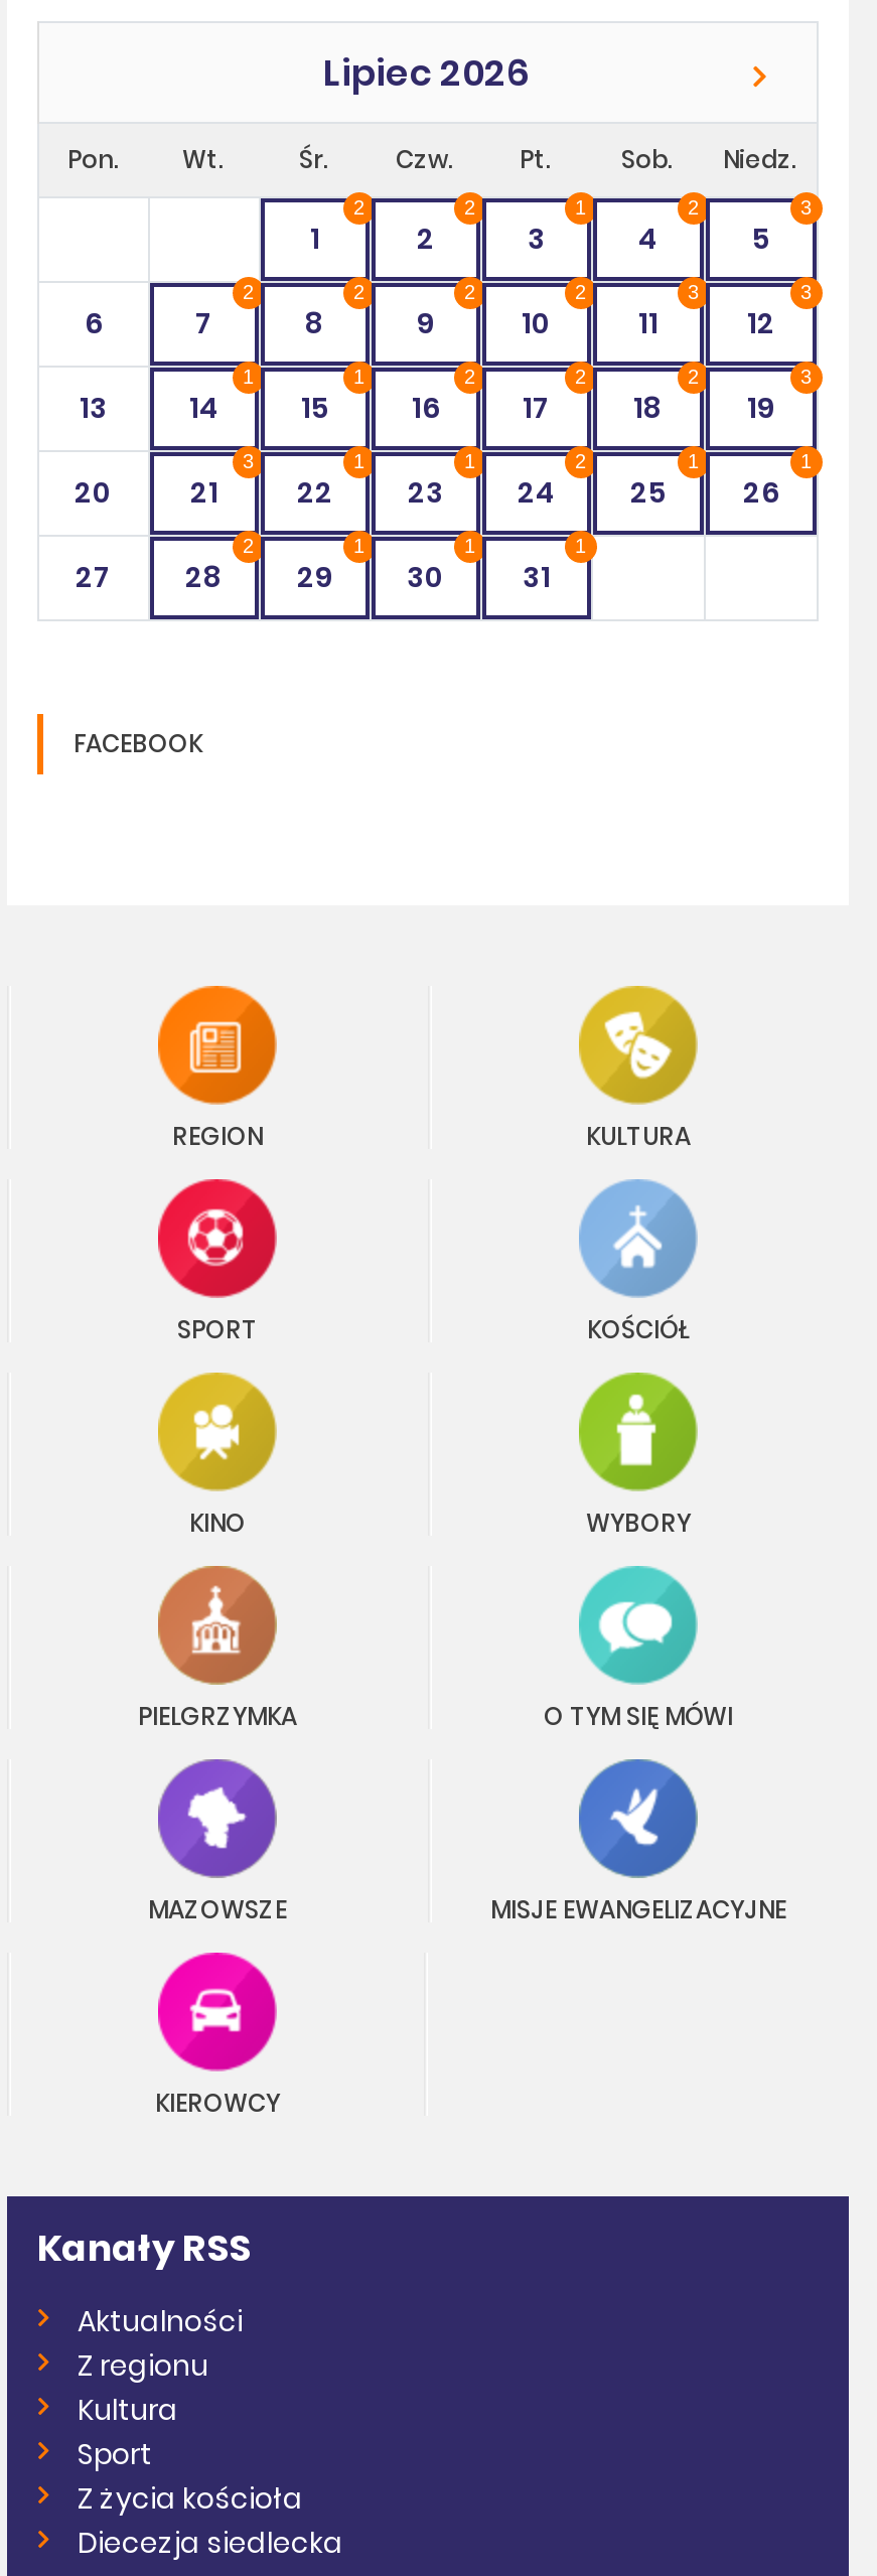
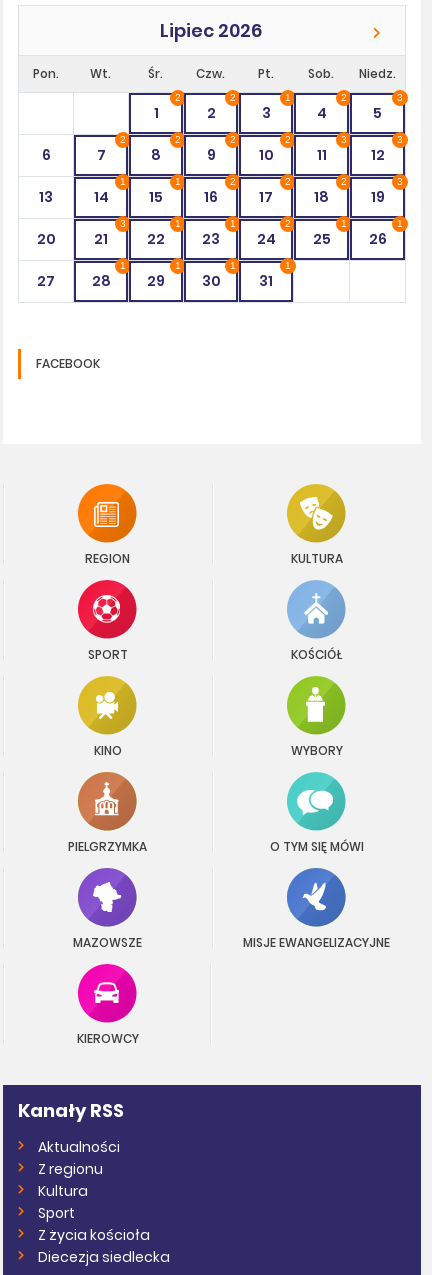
[243,535,255,557] 2 -> [120,260,126,271] 1

